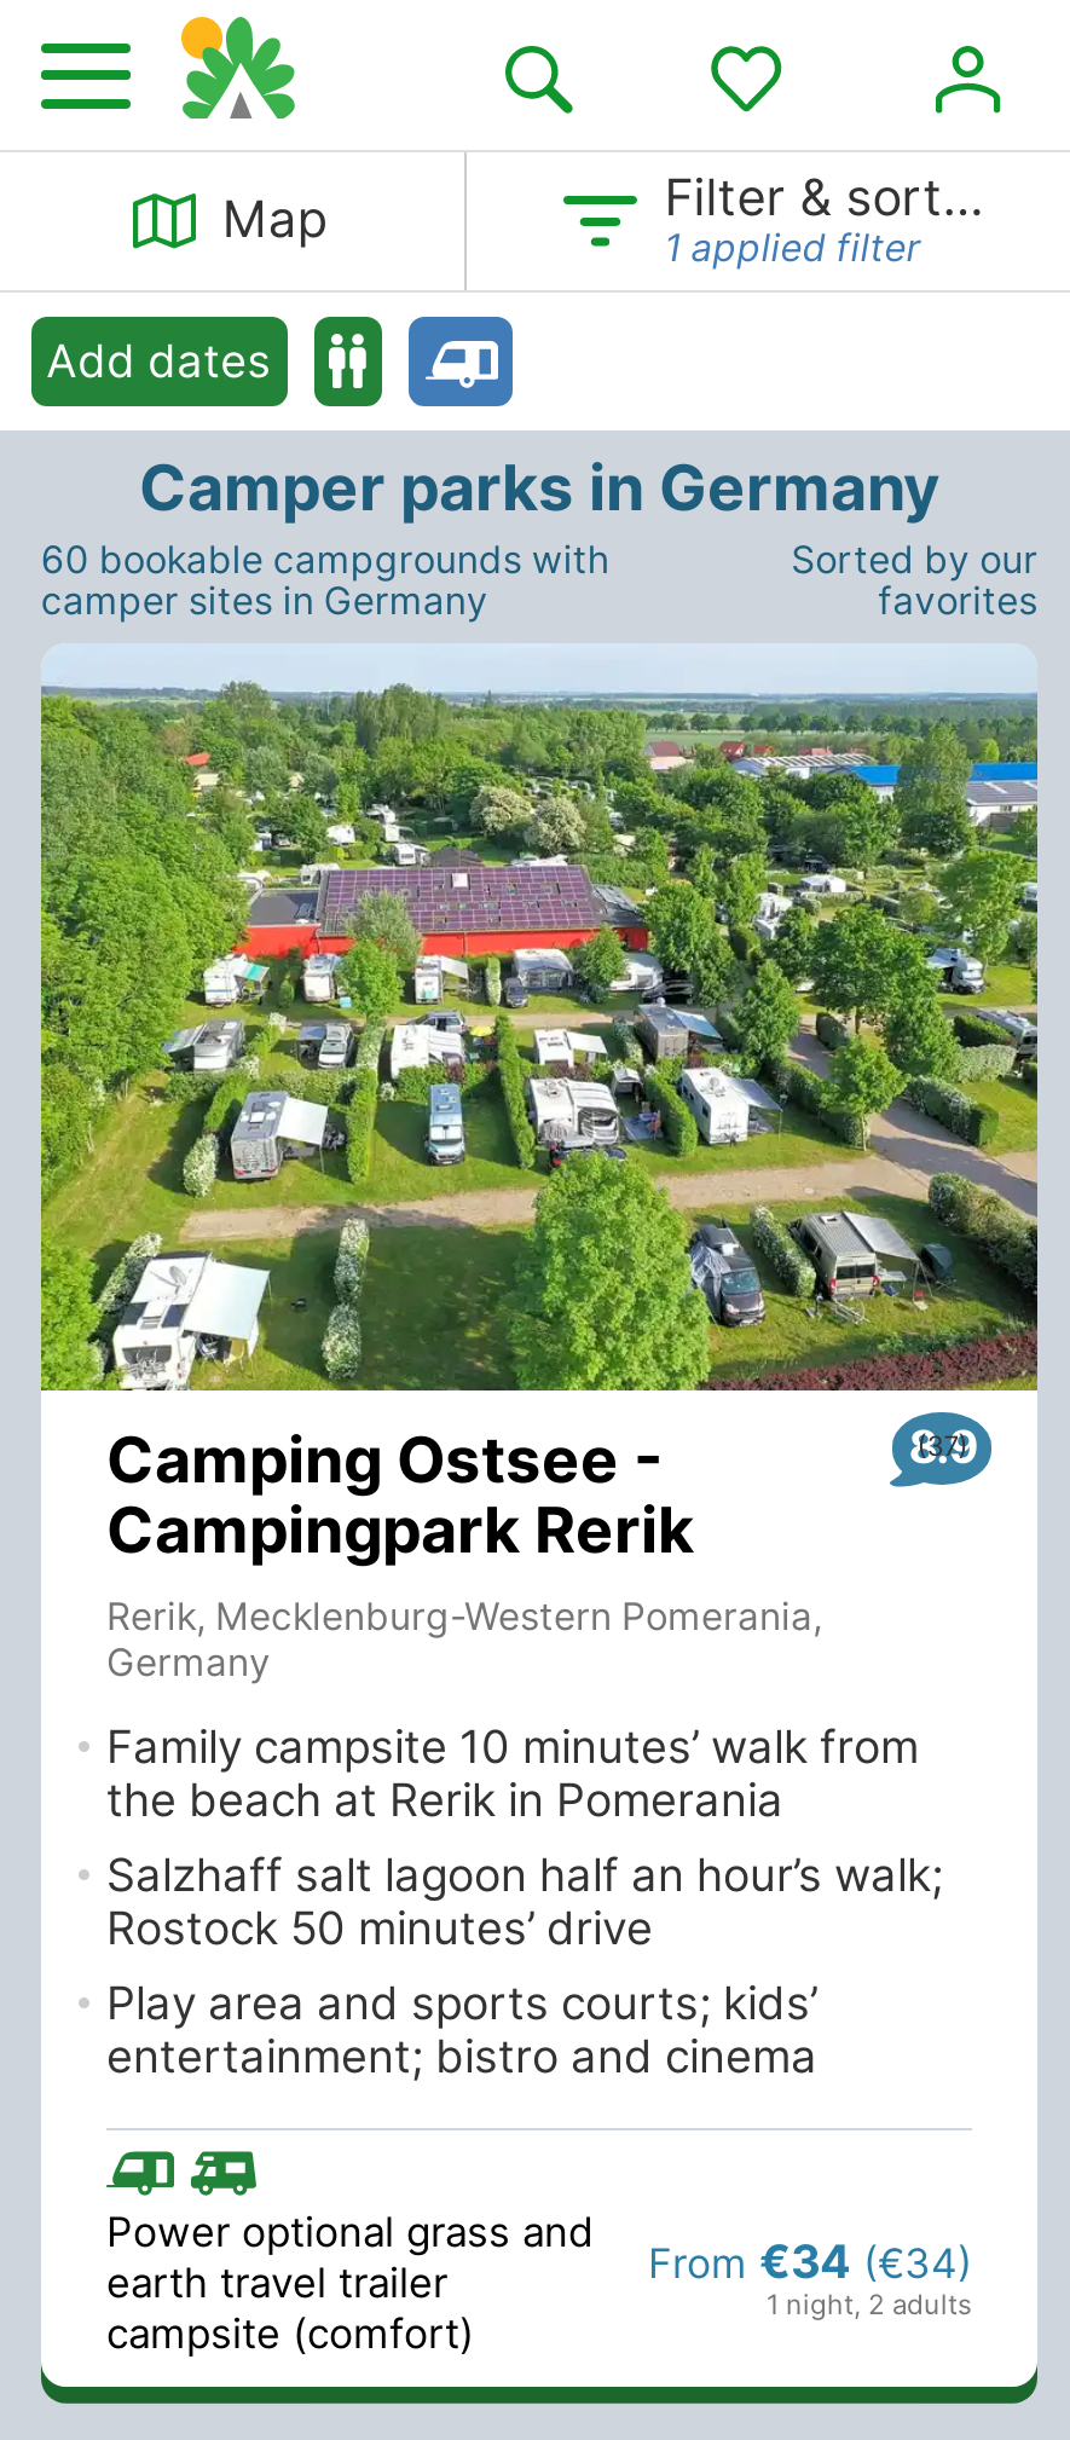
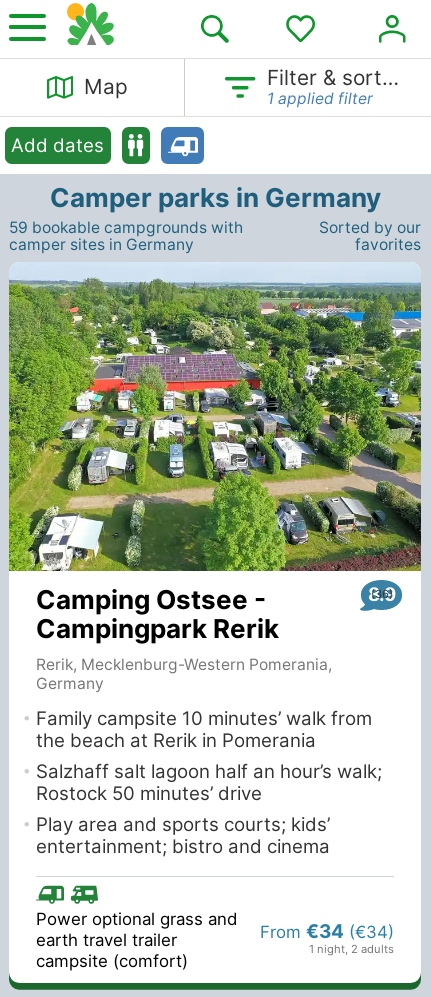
[41,538,609,584] 60 bookable campgrounds with -> [9,218,243,237] 59 bookable campgrounds with

